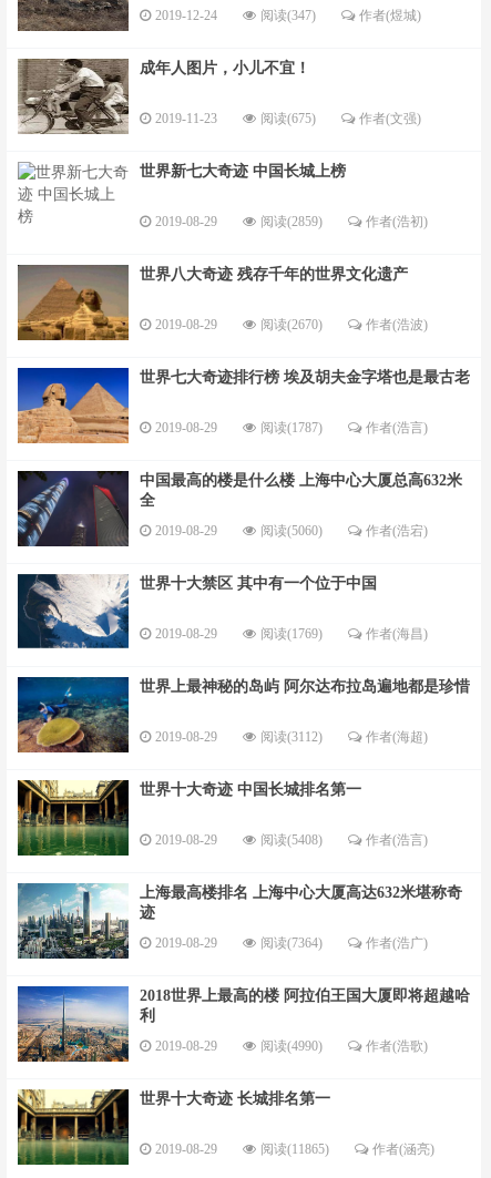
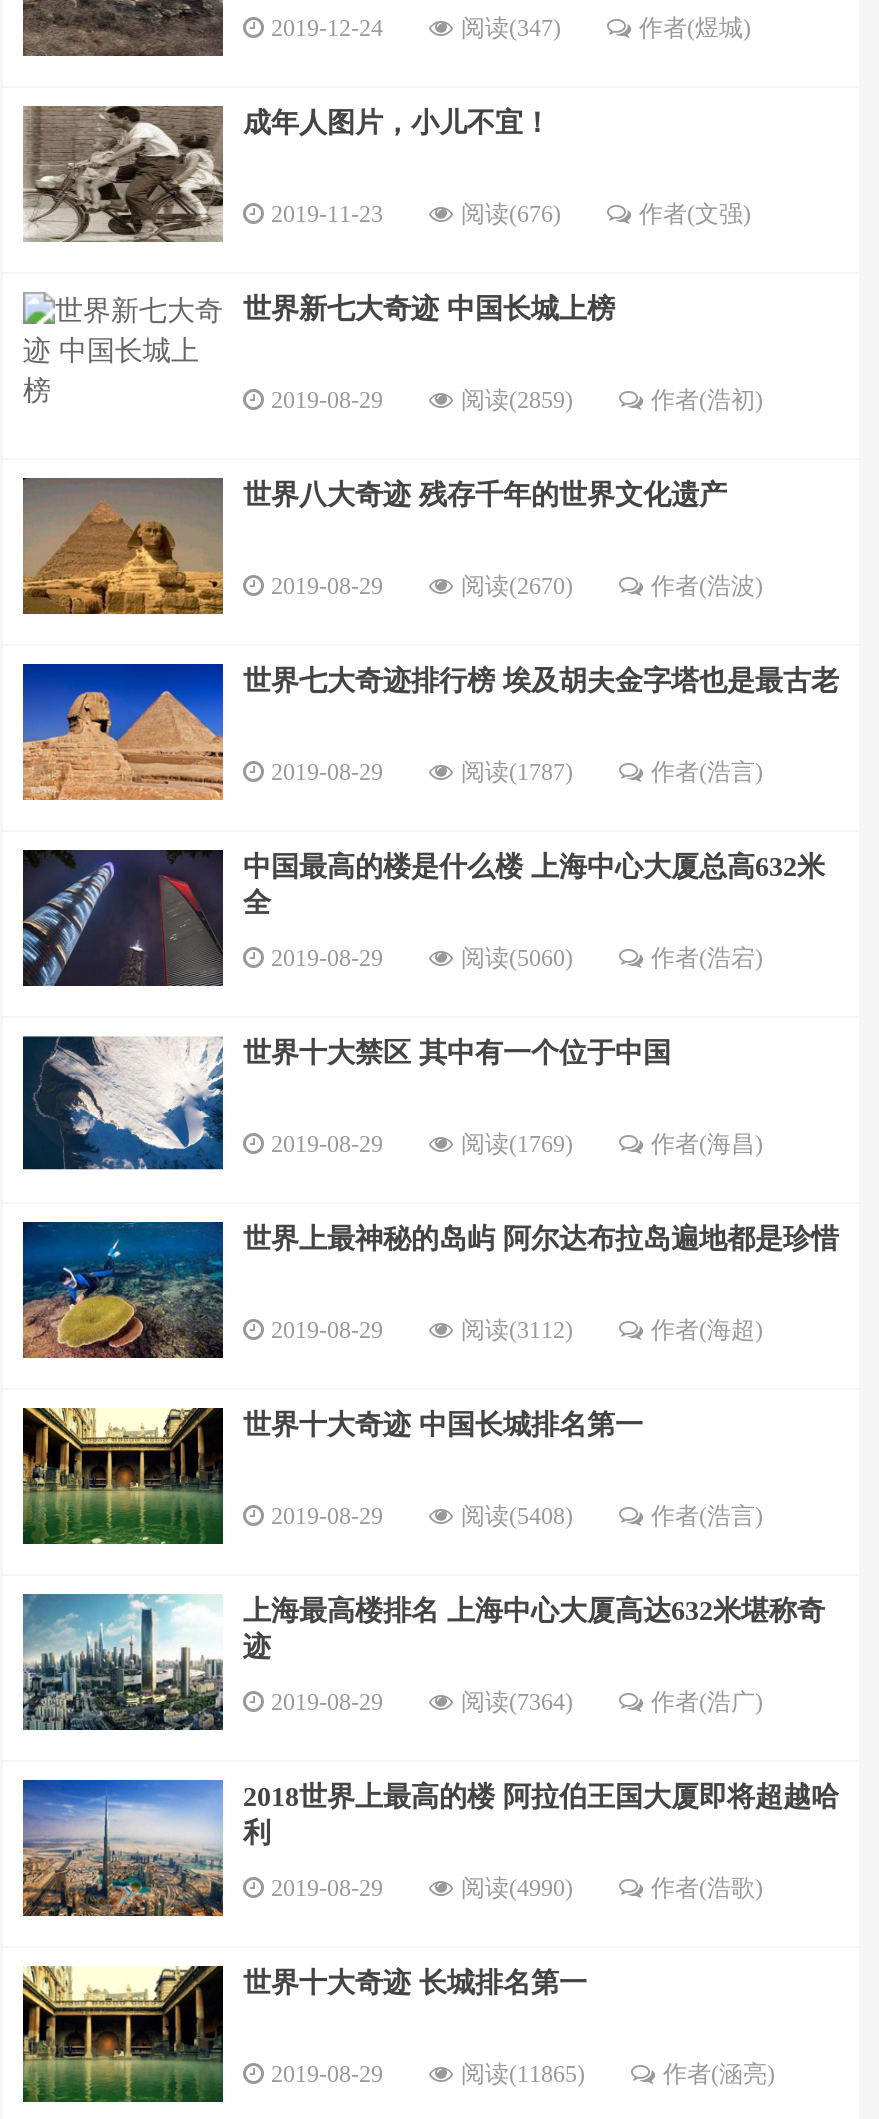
[260,111,316,126] 阅读(675) -> [461,200,561,228] 阅读(676)

